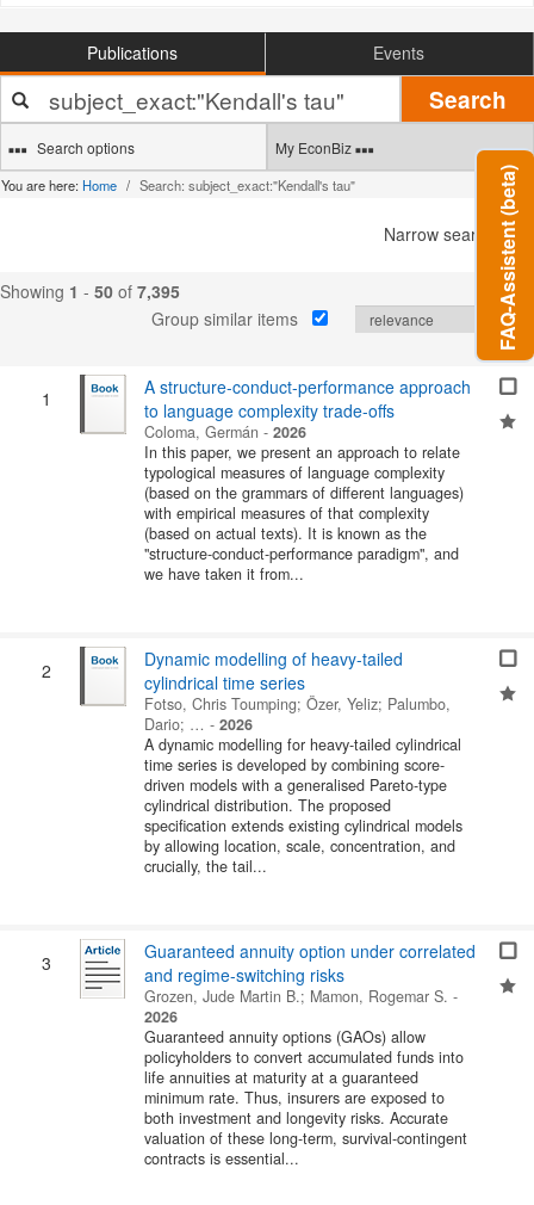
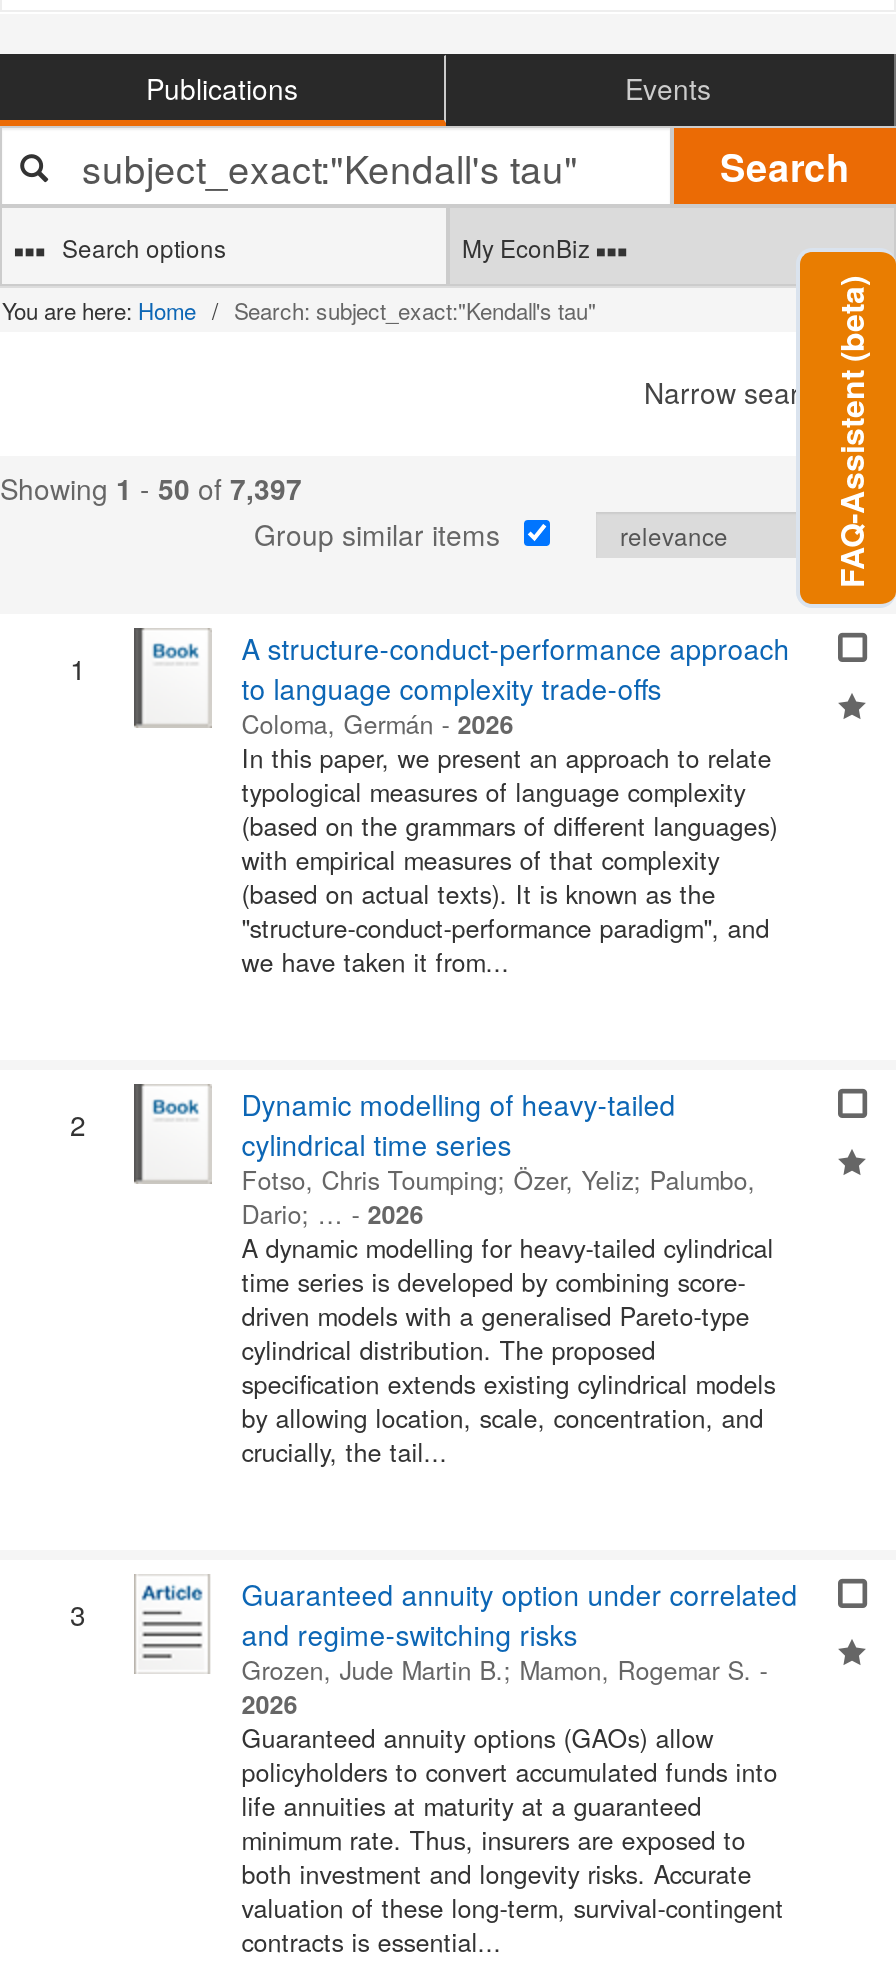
[0,280,180,303] Showing 1 - 50 of 7,395 -> [0,469,302,509] Showing 1 - 50 of 7,397

